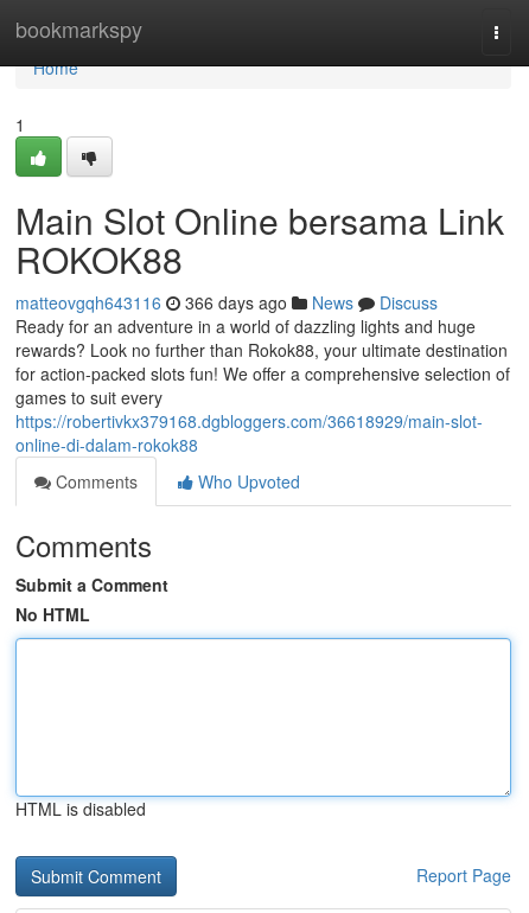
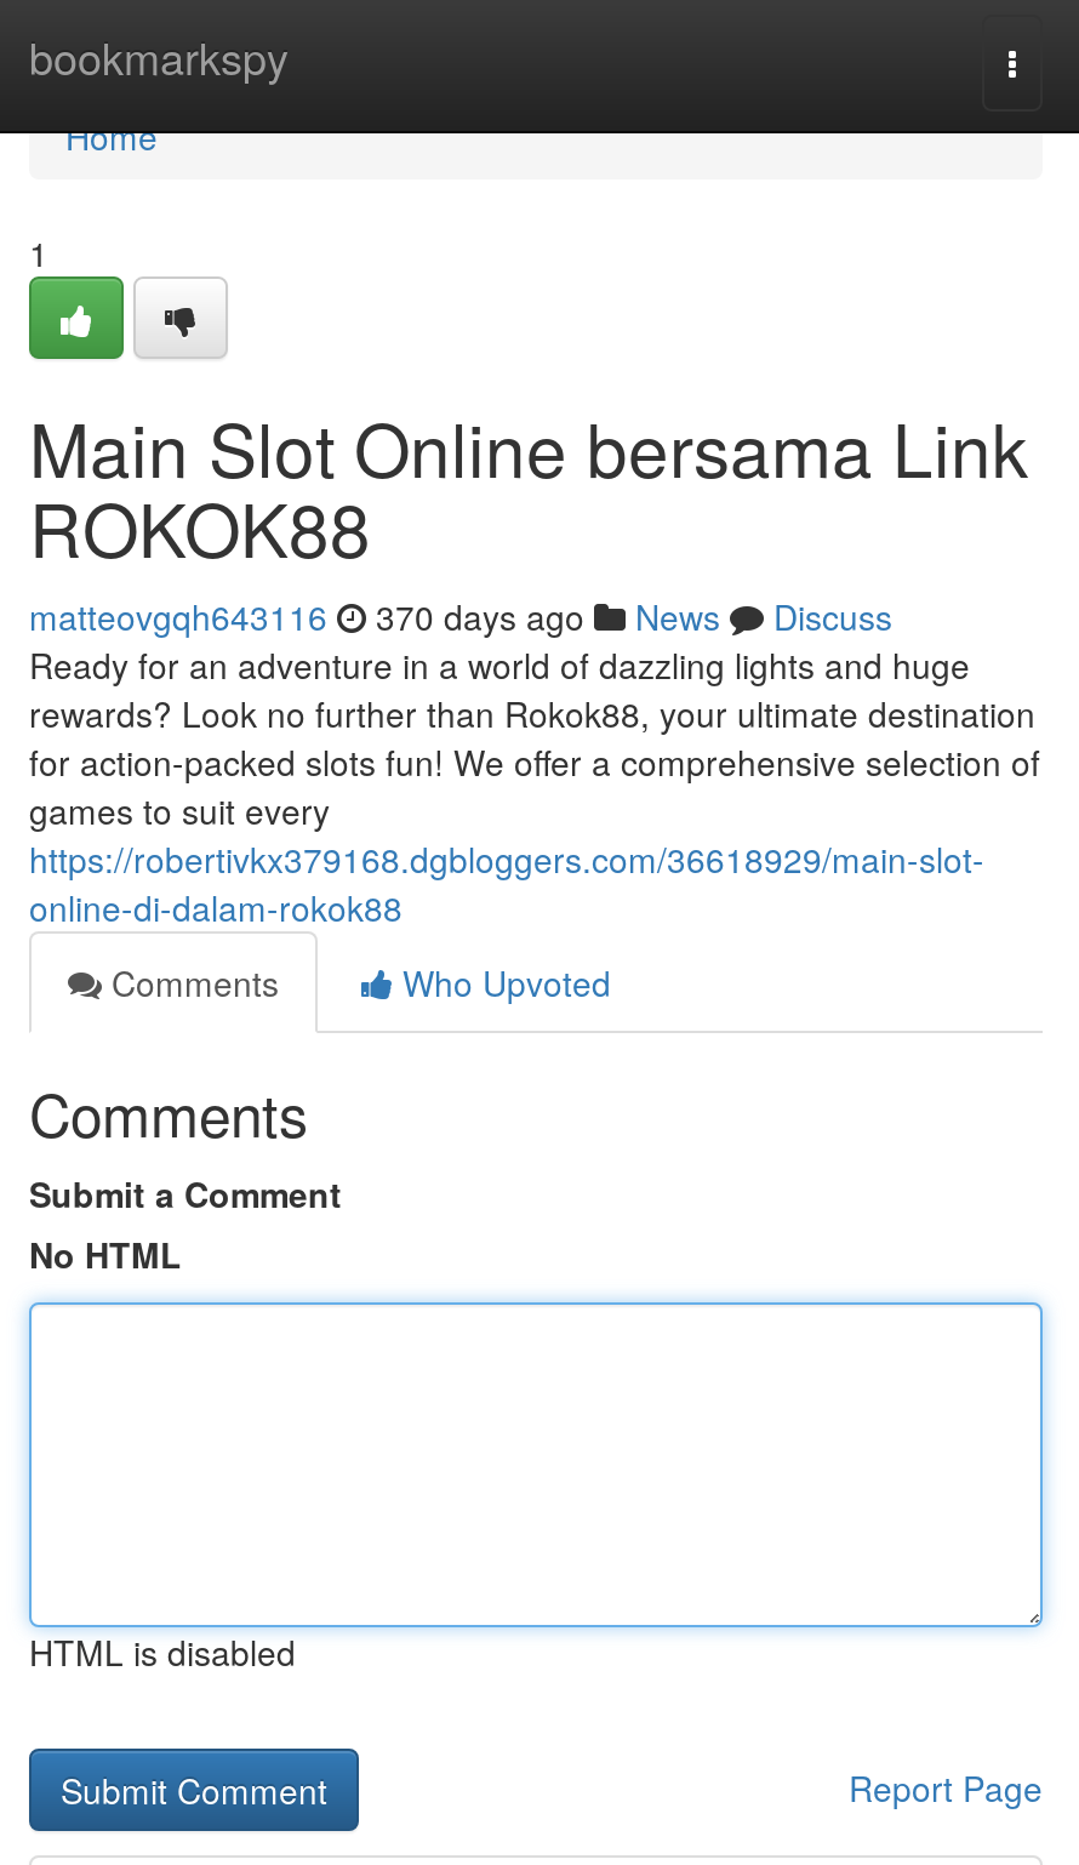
[15,290,438,314] matteovgqh643116 366 days ago News Discuss -> [29,592,892,640] matteovgqh643116 370 days ago News Discuss

